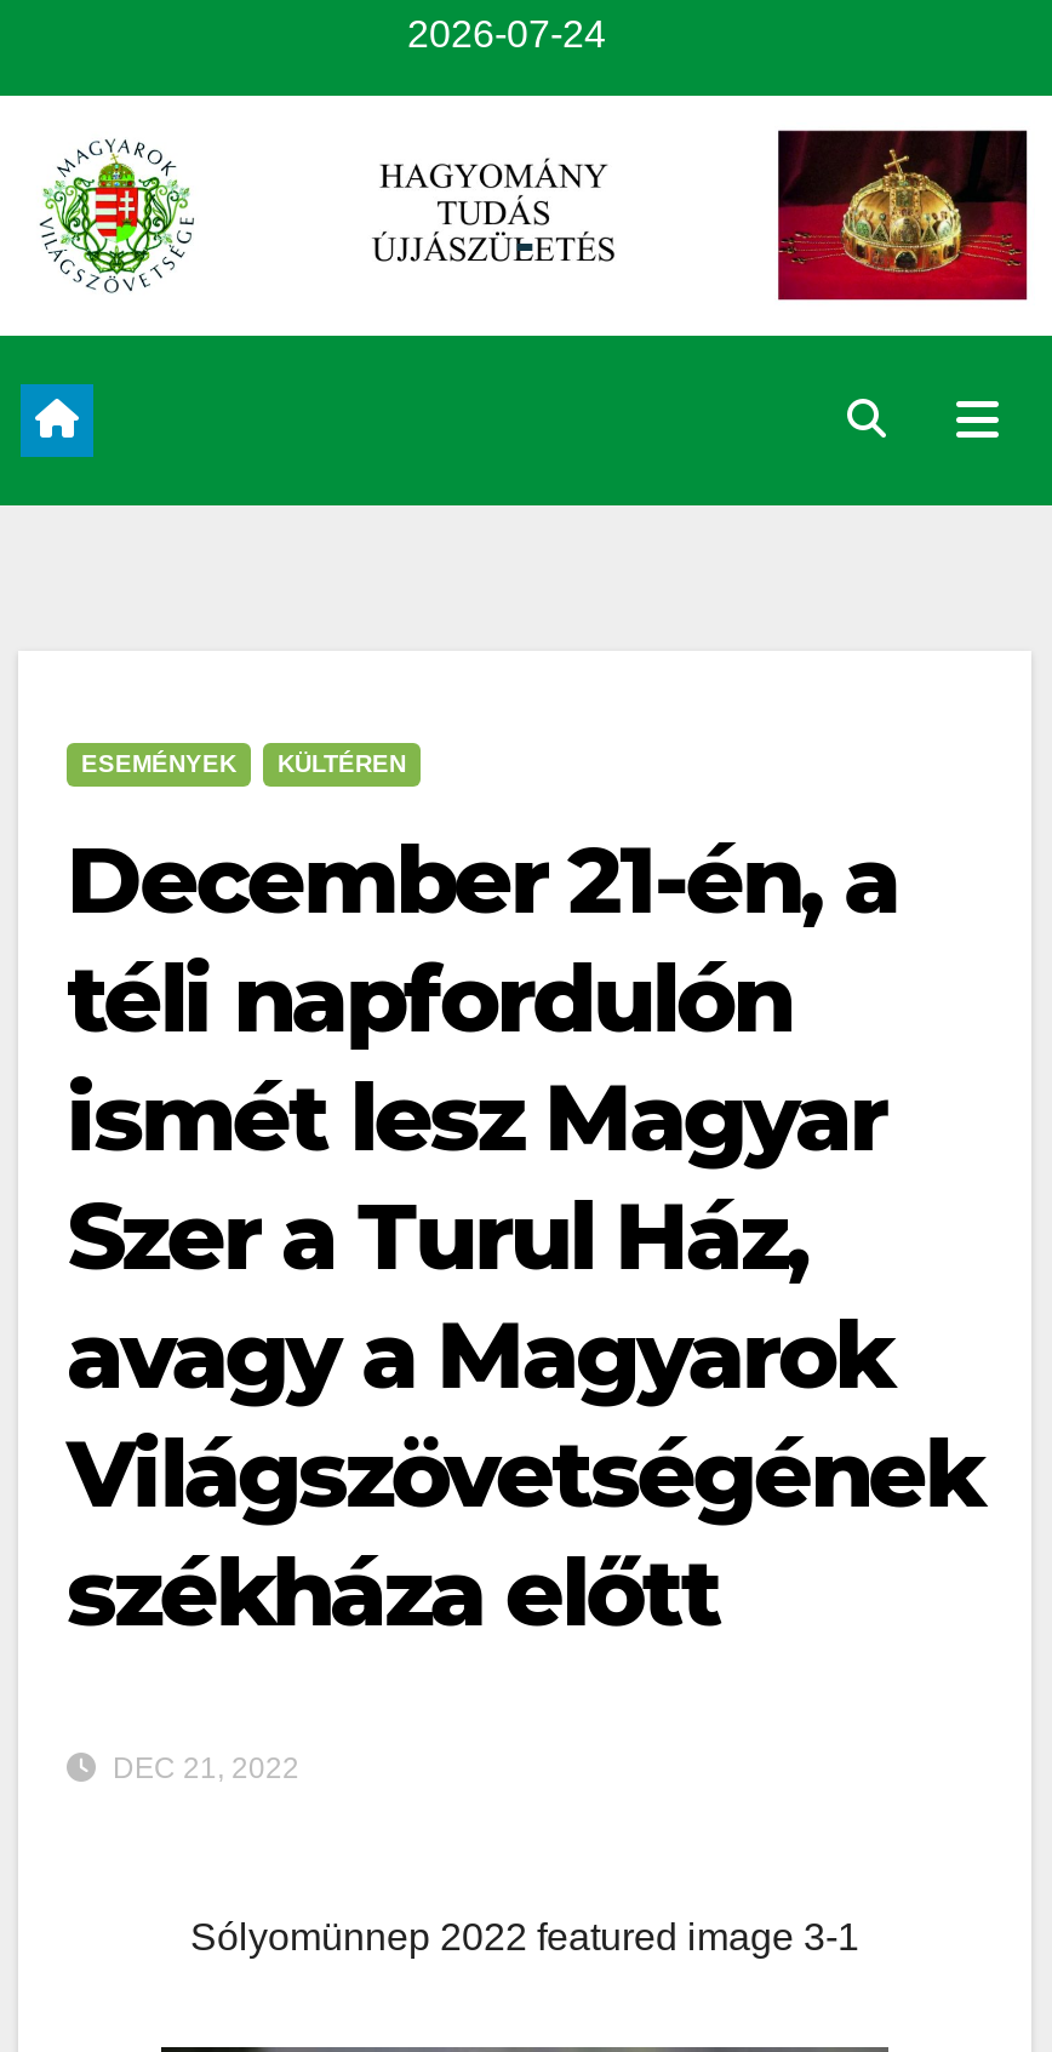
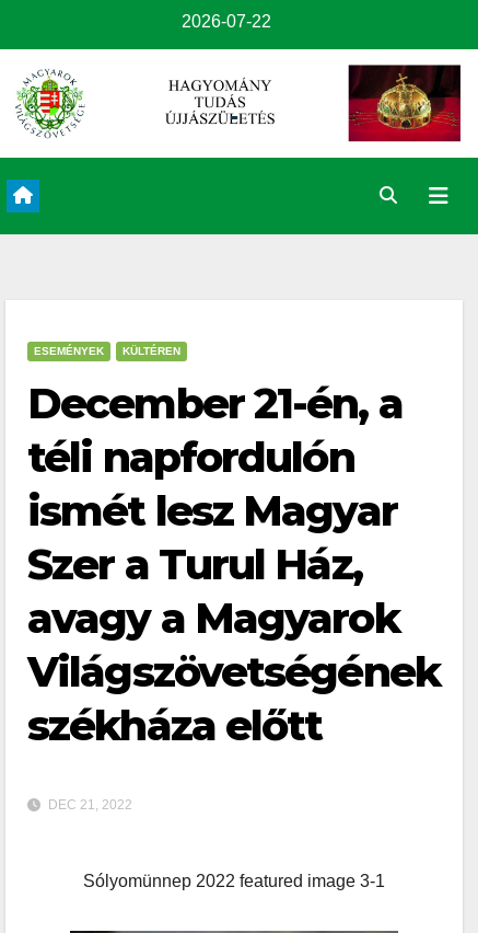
[407,13,606,55] 2026-07-24 -> [181,12,271,31] 2026-07-22

